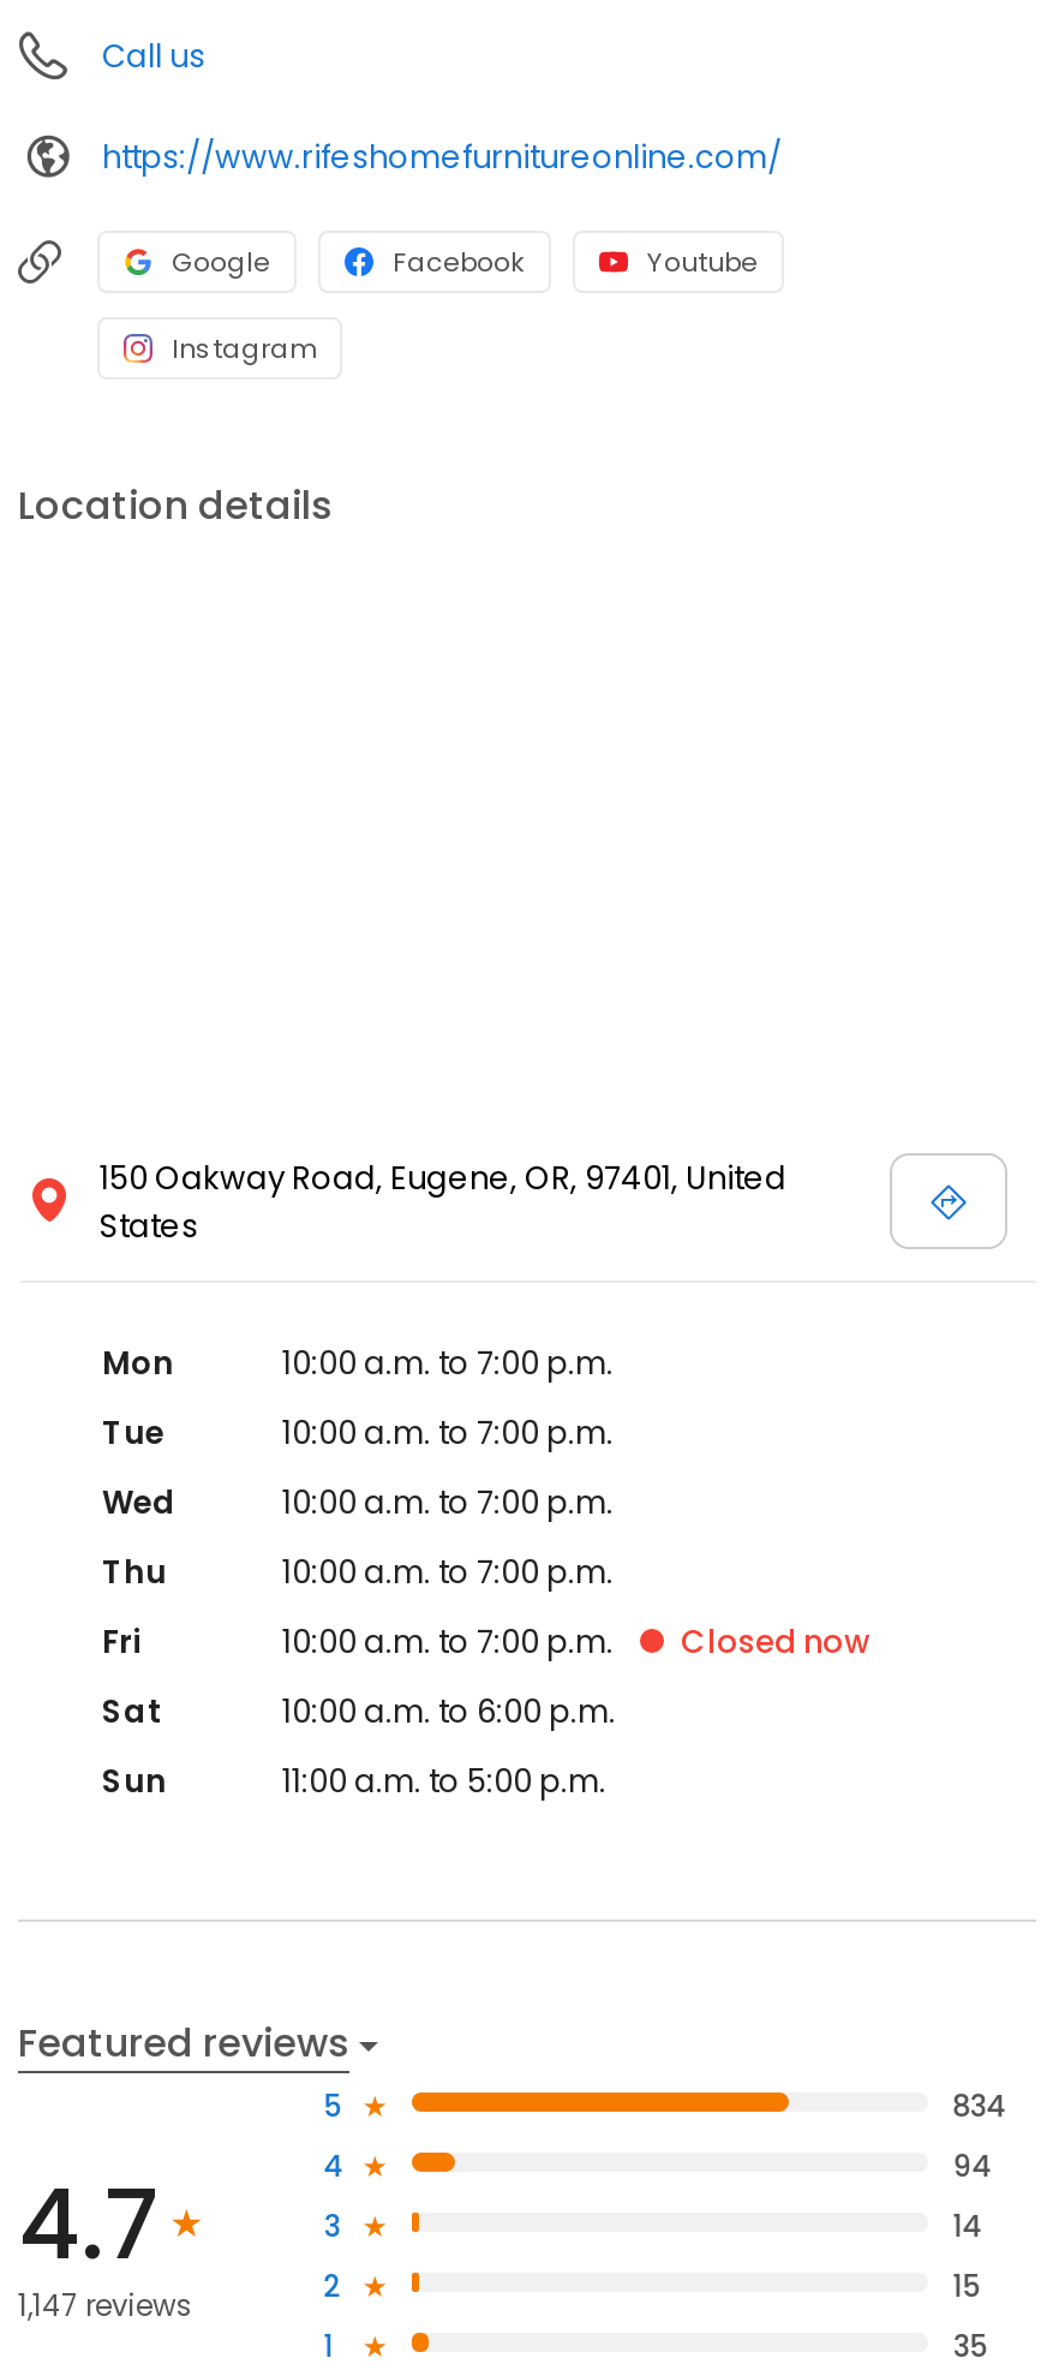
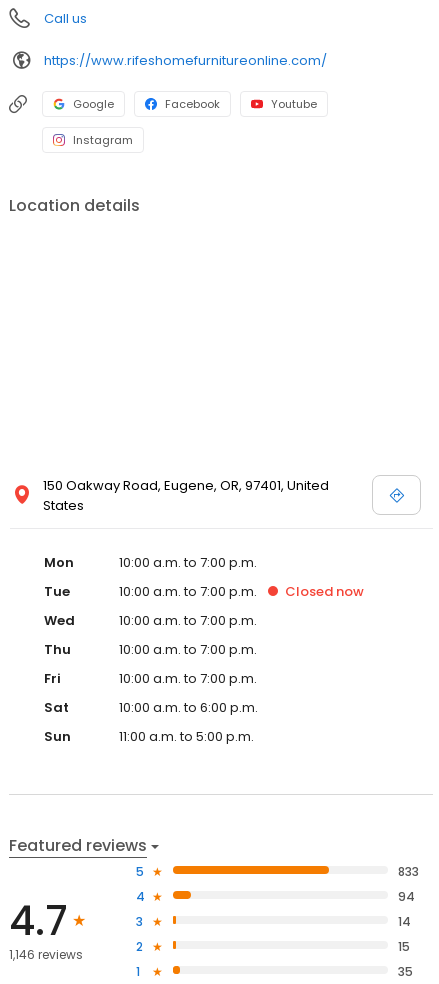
moved [681,1620,870,1666] -> [285,582,364,601]: Closed now
[953,2085,1008,2126] 834 -> [398,863,419,880] 833
[18,2284,193,2325] 1,147 reviews -> [9,946,83,963] 1,146 reviews

